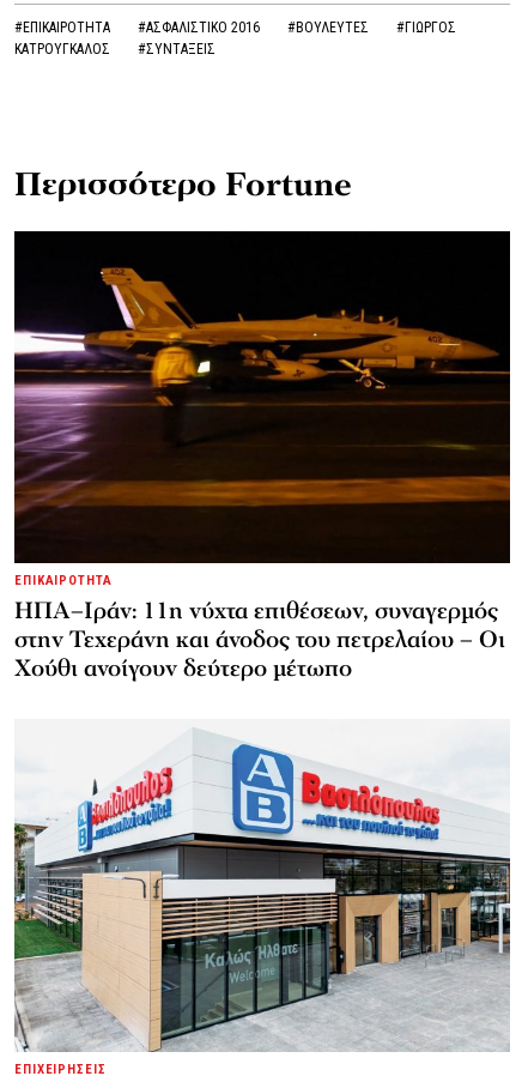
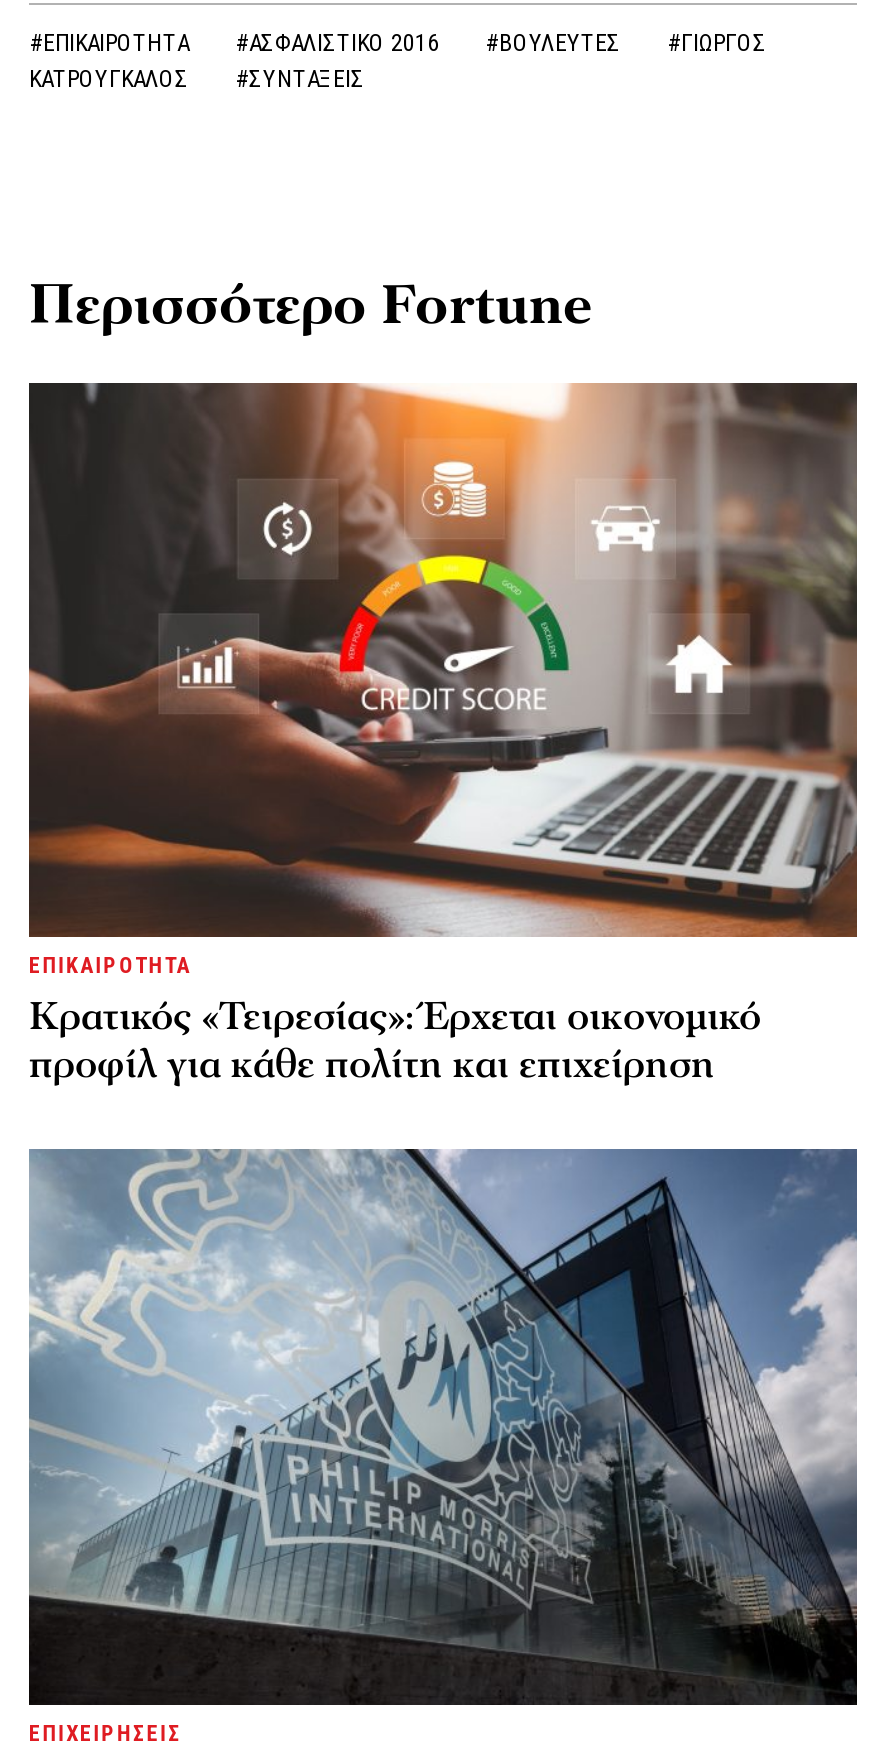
[13,230,511,685] [image] | ΗΠΑ–Ιράν: 11η νύχτα επιθέσεων, συναγερμός | στην Τεχεράνη και άνοδος του πετρελαίου – Οι | Χούθι ανοίγουν δεύτερο μέτωπο -> [27,381,859,1092] [image] | Κρατικός «Τειρεσίας»: Έρχεται οικονομικό | προφίλ για κάθε πολίτη και επιχείρηση
[14,719,510,1052] [image] -> [27,1147,859,1707] [image]

